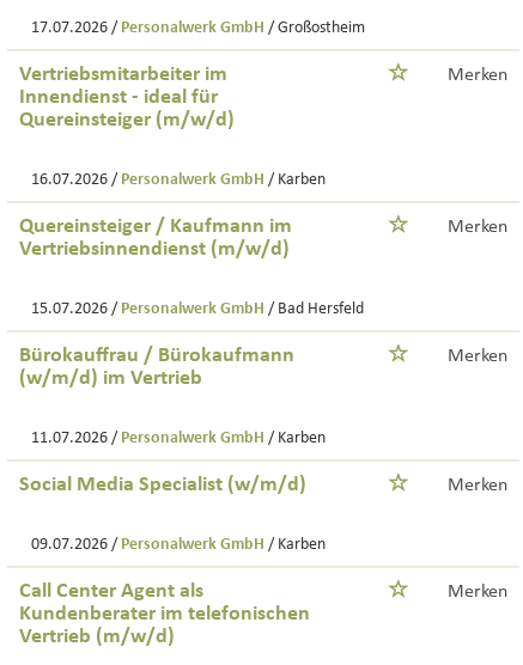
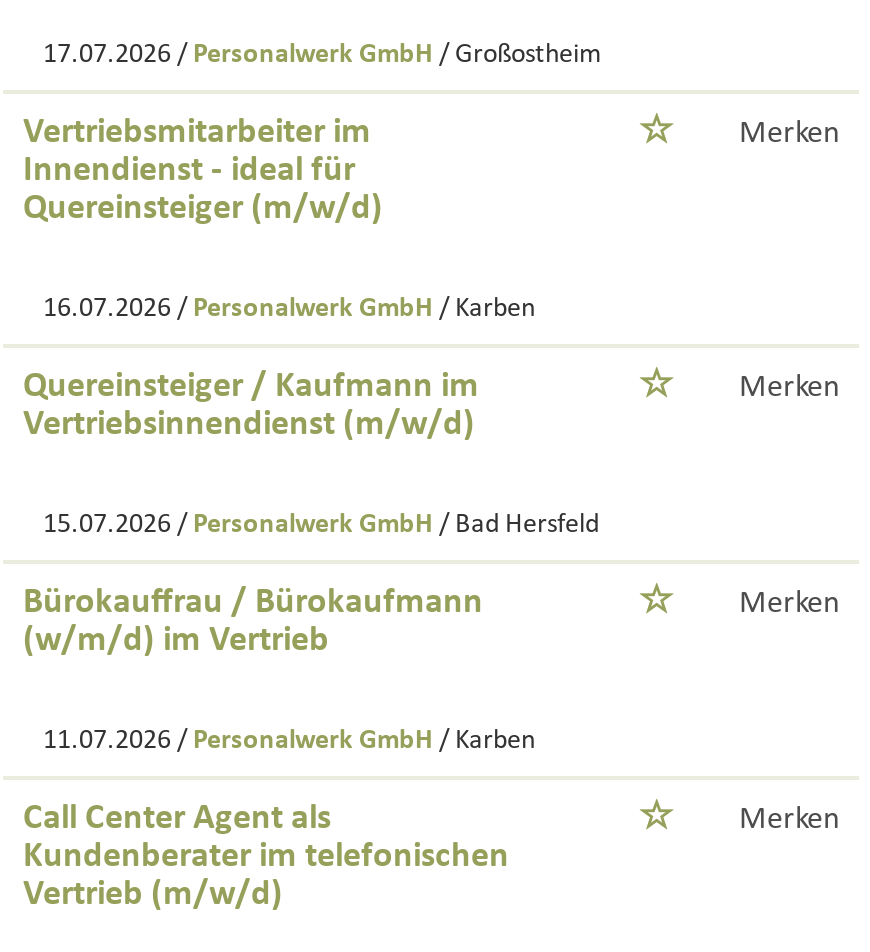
[19,474,507,554] Social Media Specialist (w/m/d) | Merken | 09.07.2026 / Personalwerk GmbH / Karben -> none

